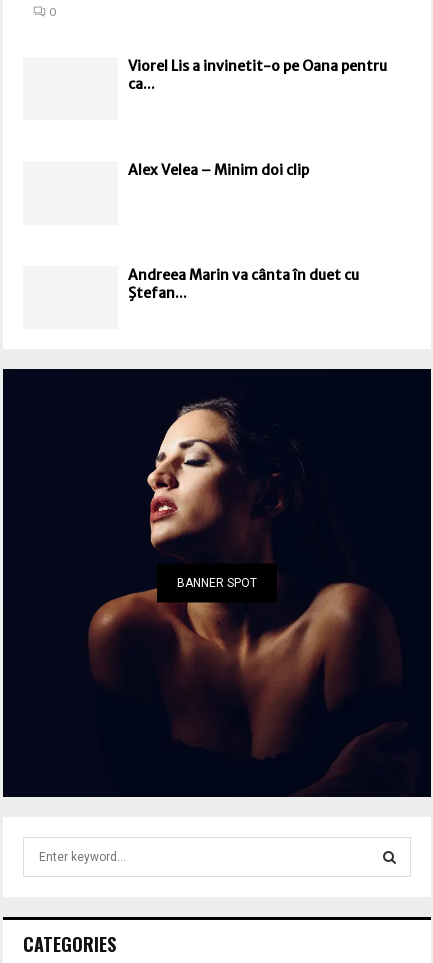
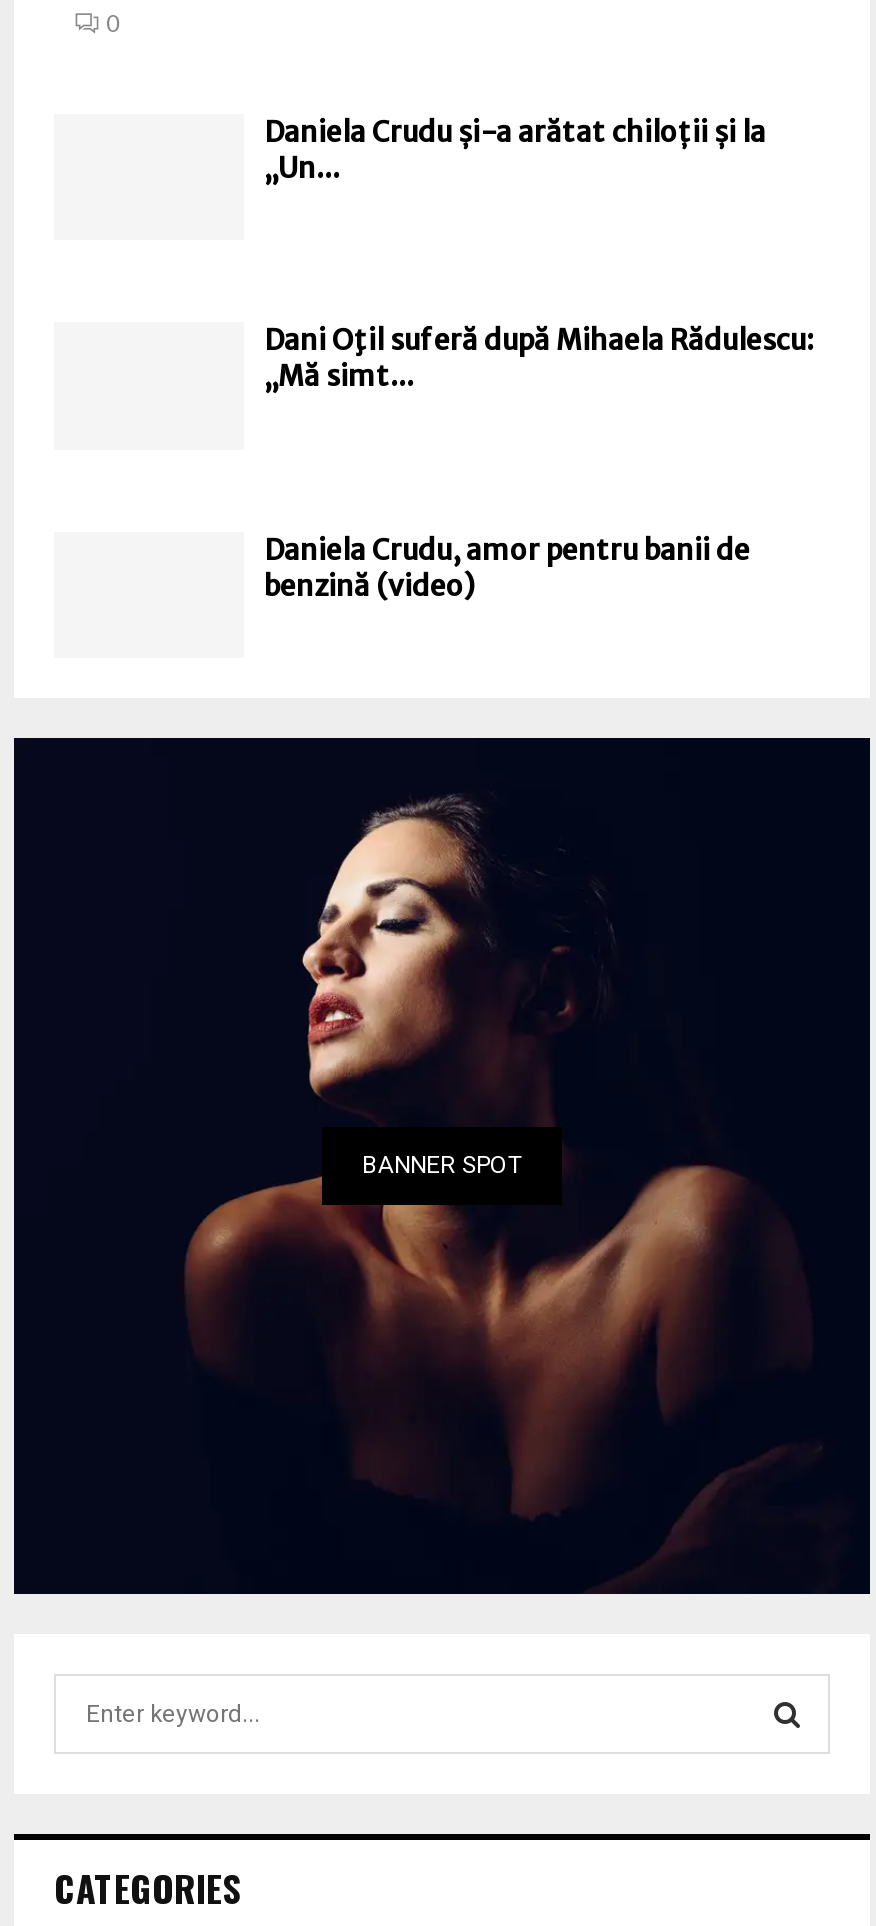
[128,57,387,93] Viorel Lis a invinetit-o pe Oana pentru | ca... -> [264,114,766,186] Daniela Crudu și-a arătat chiloții și la | „Un...
[128,161,309,179] Alex Velea – Minim doi clip -> [264,323,814,395] Dani Oţil suferă după Mihaela Rădulescu: | „Mă simt...
[128,266,359,302] Andreea Marin va cânta în duet cu | Ştefan... -> [264,532,750,604] Daniela Crudu, amor pentru banii de | benzină (video)

